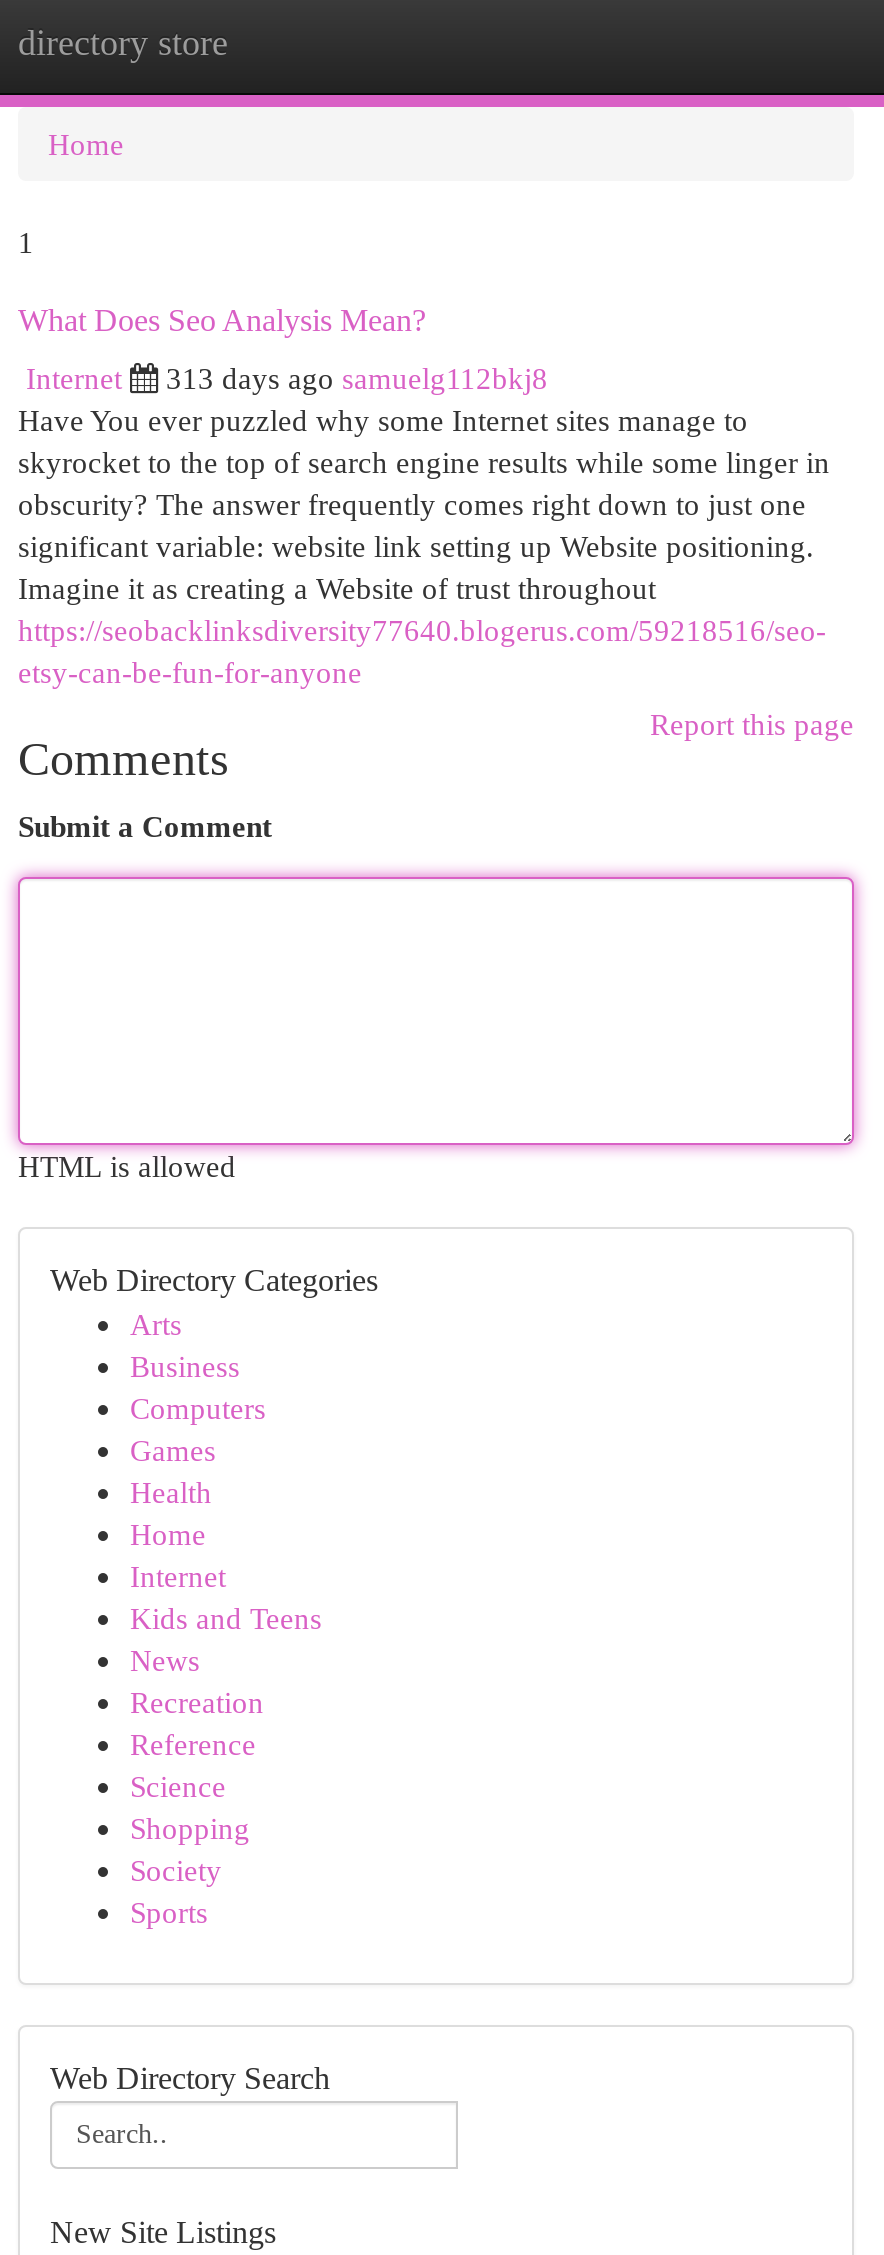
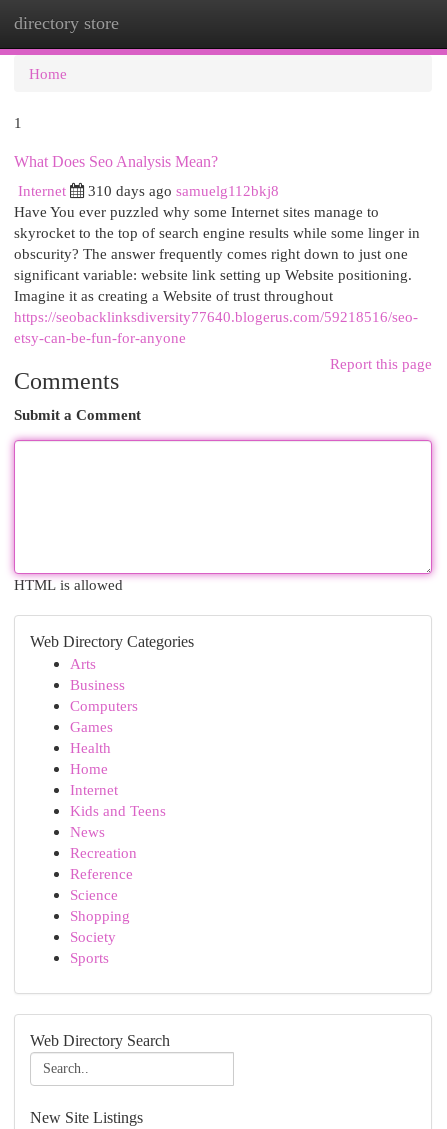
[166,361,548,395] 313 days ago samuelg112bkj8 -> [88,182,279,199] 310 days ago samuelg112bkj8

